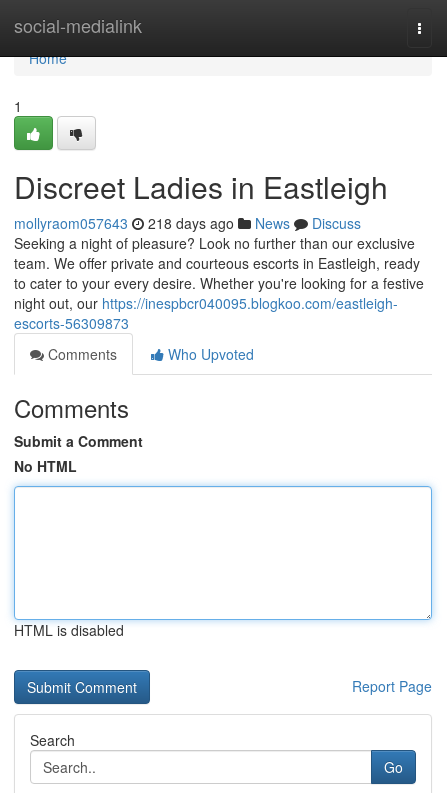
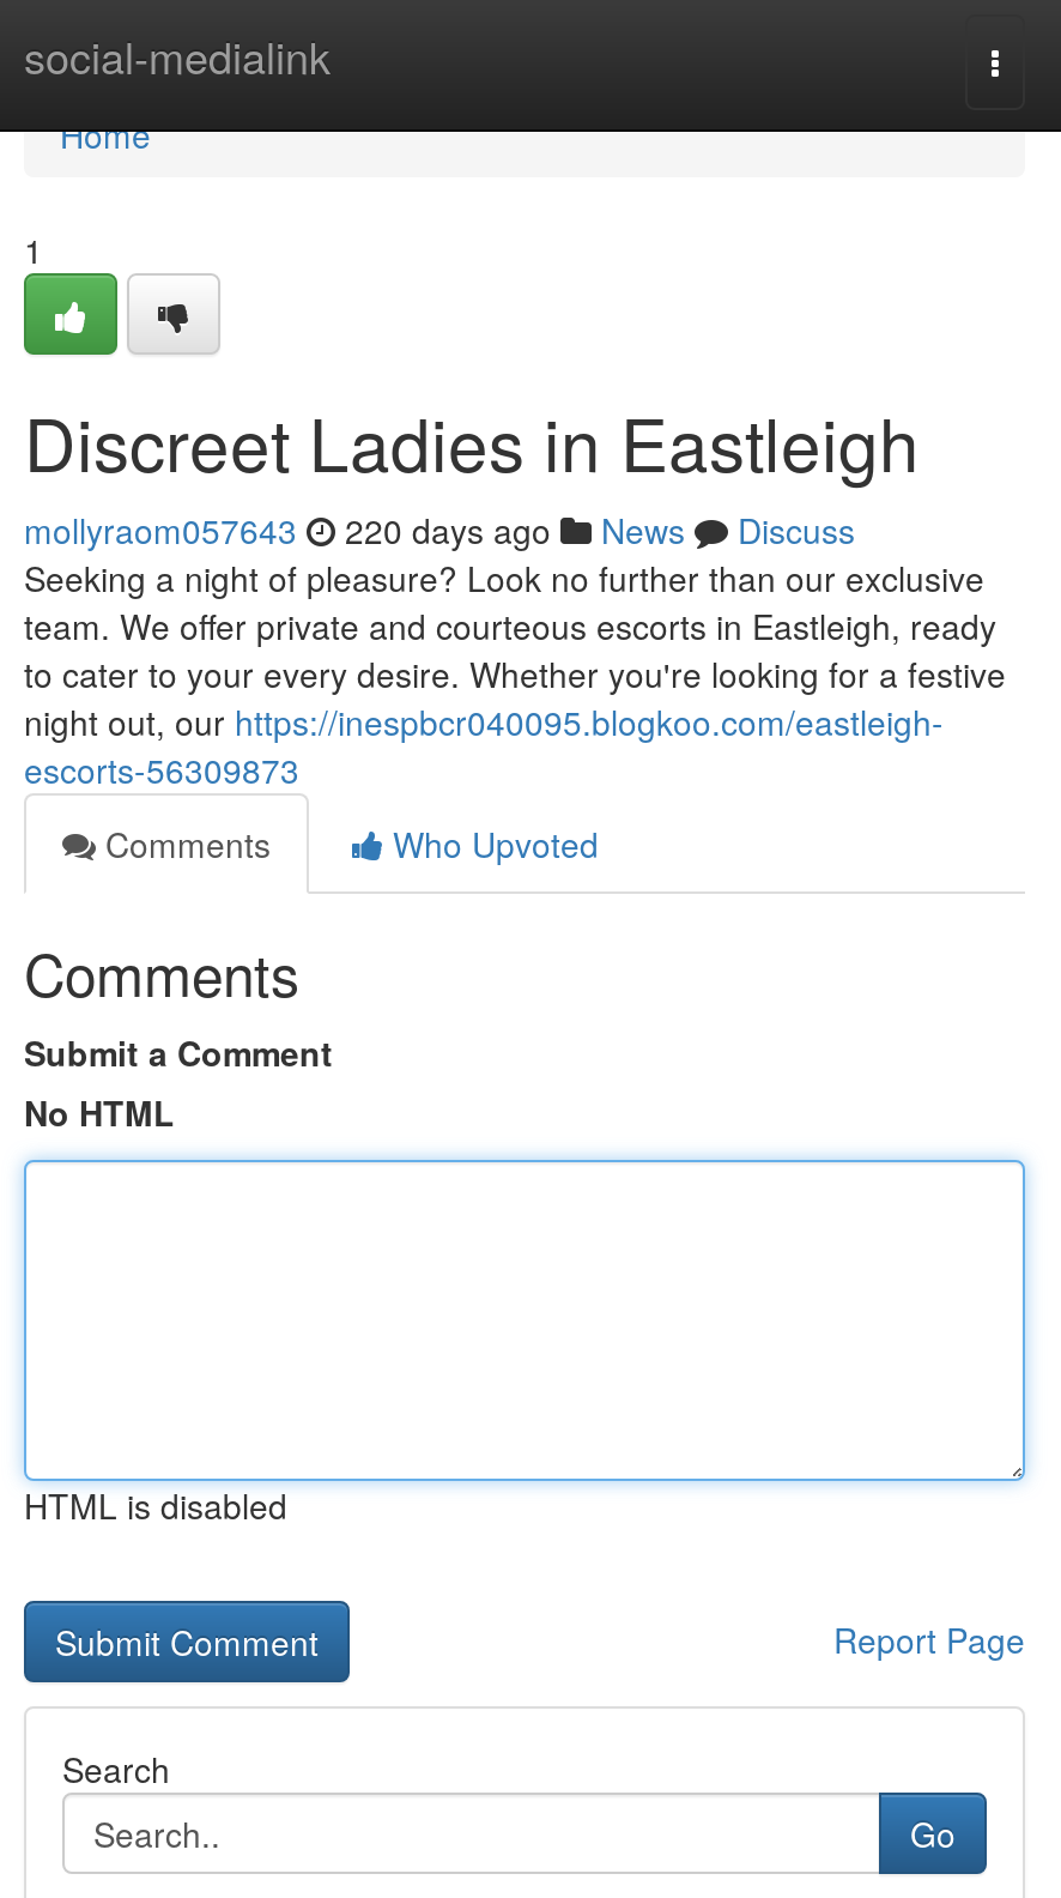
[14,213,361,233] mollyraom057643 218 days ago News Discuss -> [24,506,855,554] mollyraom057643 220 days ago News Discuss

